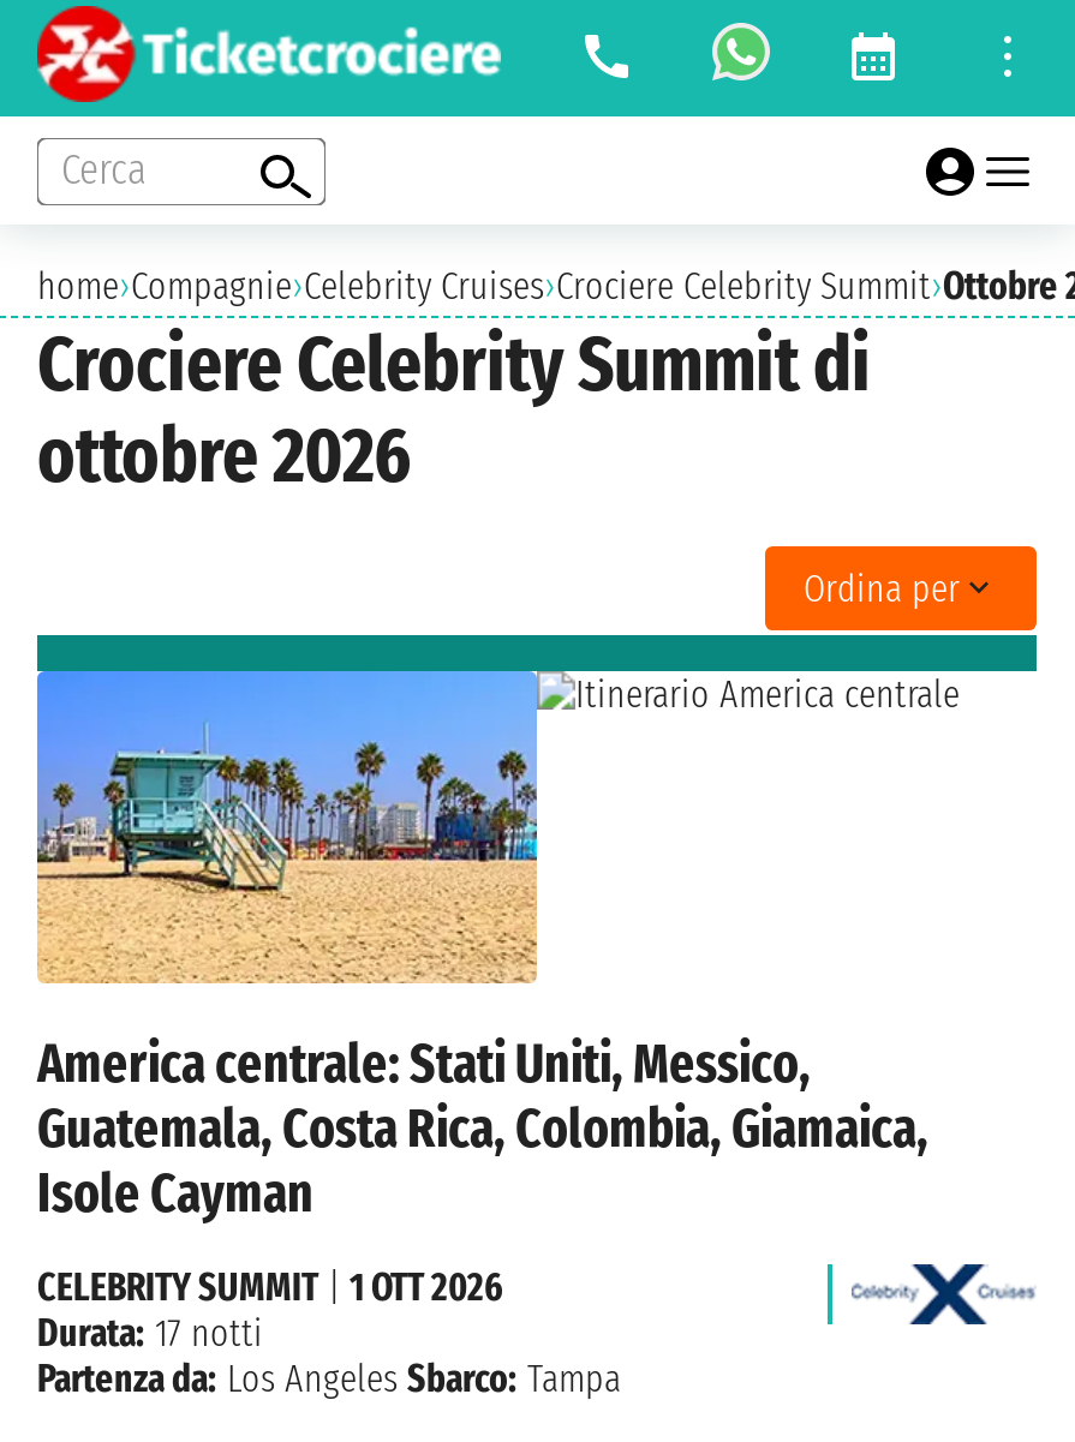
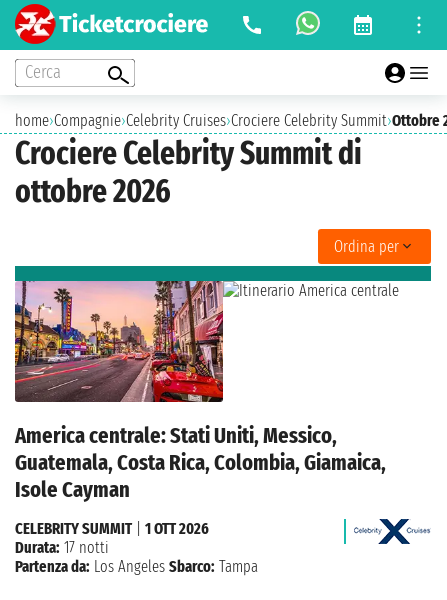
[35,669,539,986] [image] -> [14,280,224,403] [image]

